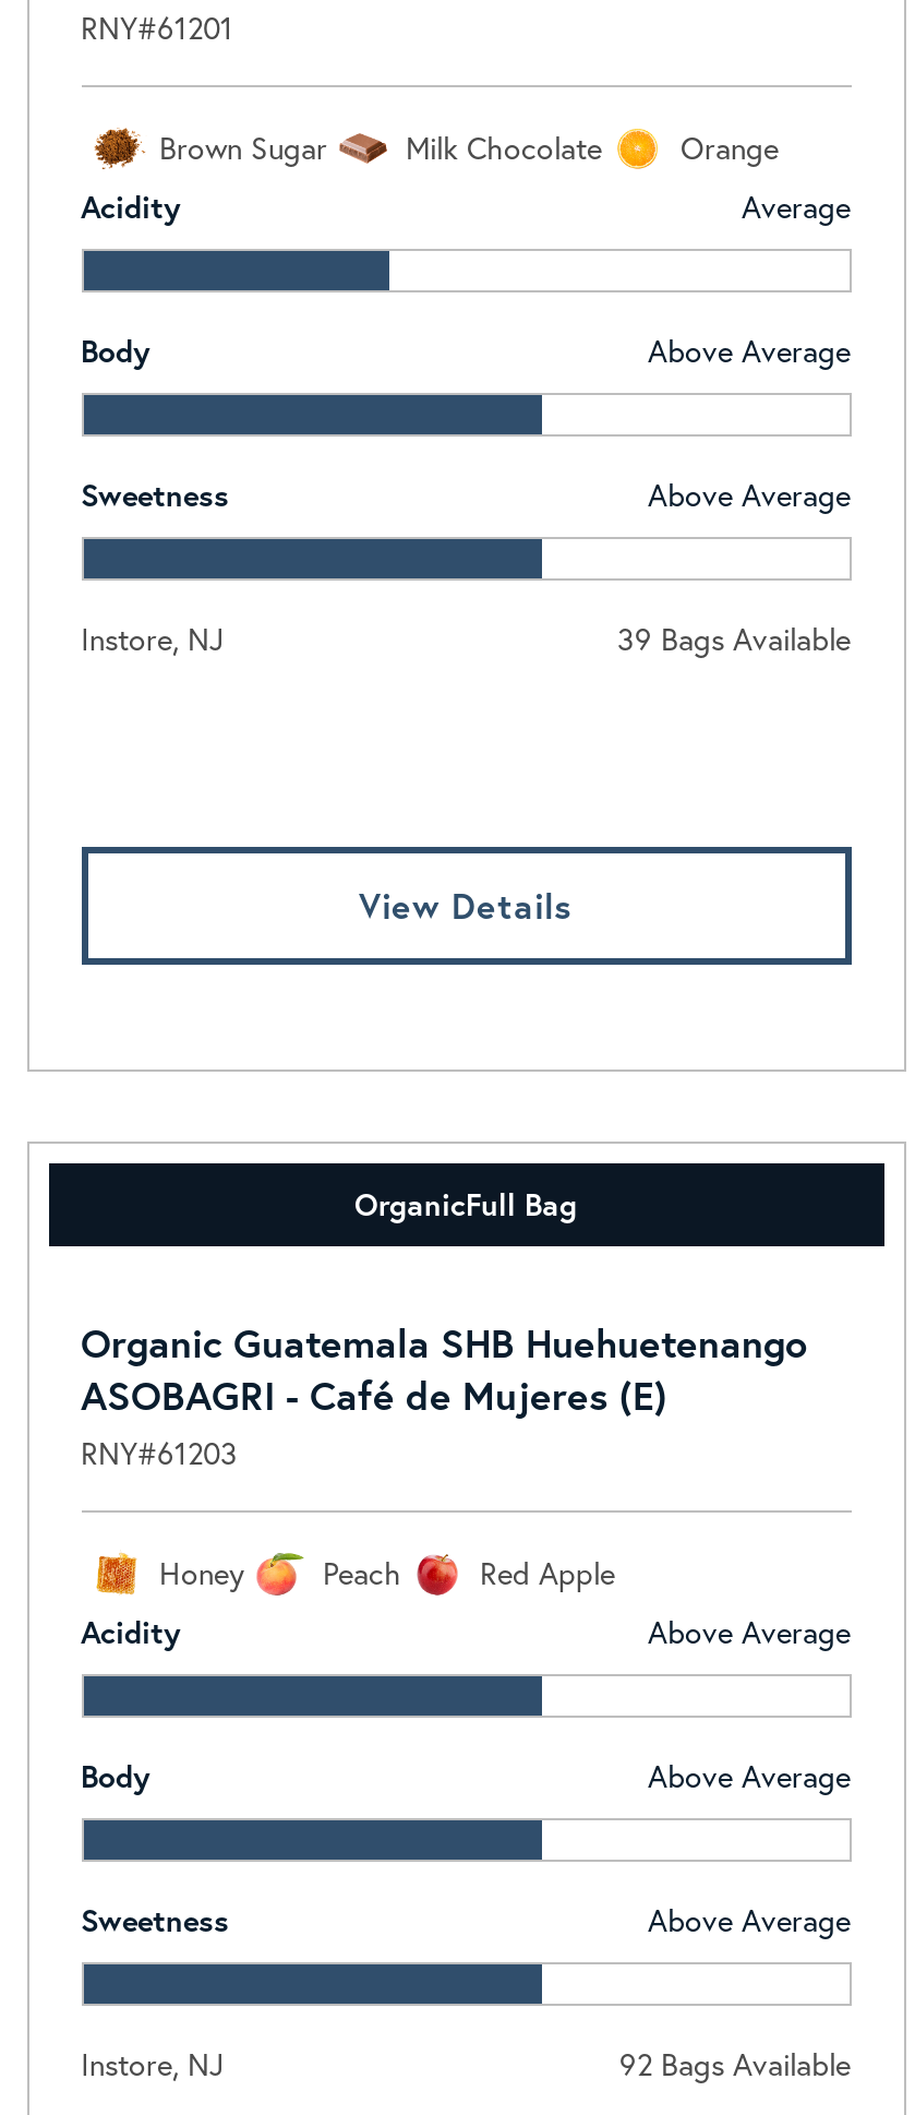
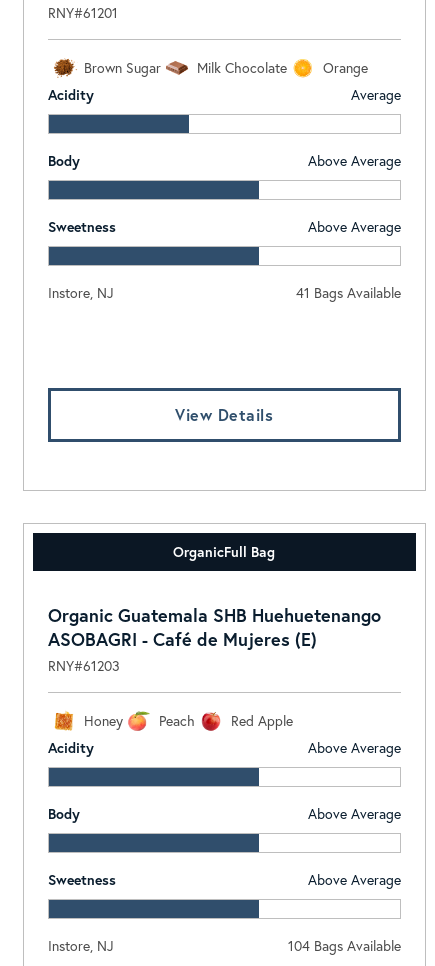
[617,617,851,659] 39 Bags Available -> [295,283,400,302] 41 Bags Available
[619,2043,851,2084] 92 Bags Available -> [287,936,400,955] 104 Bags Available

